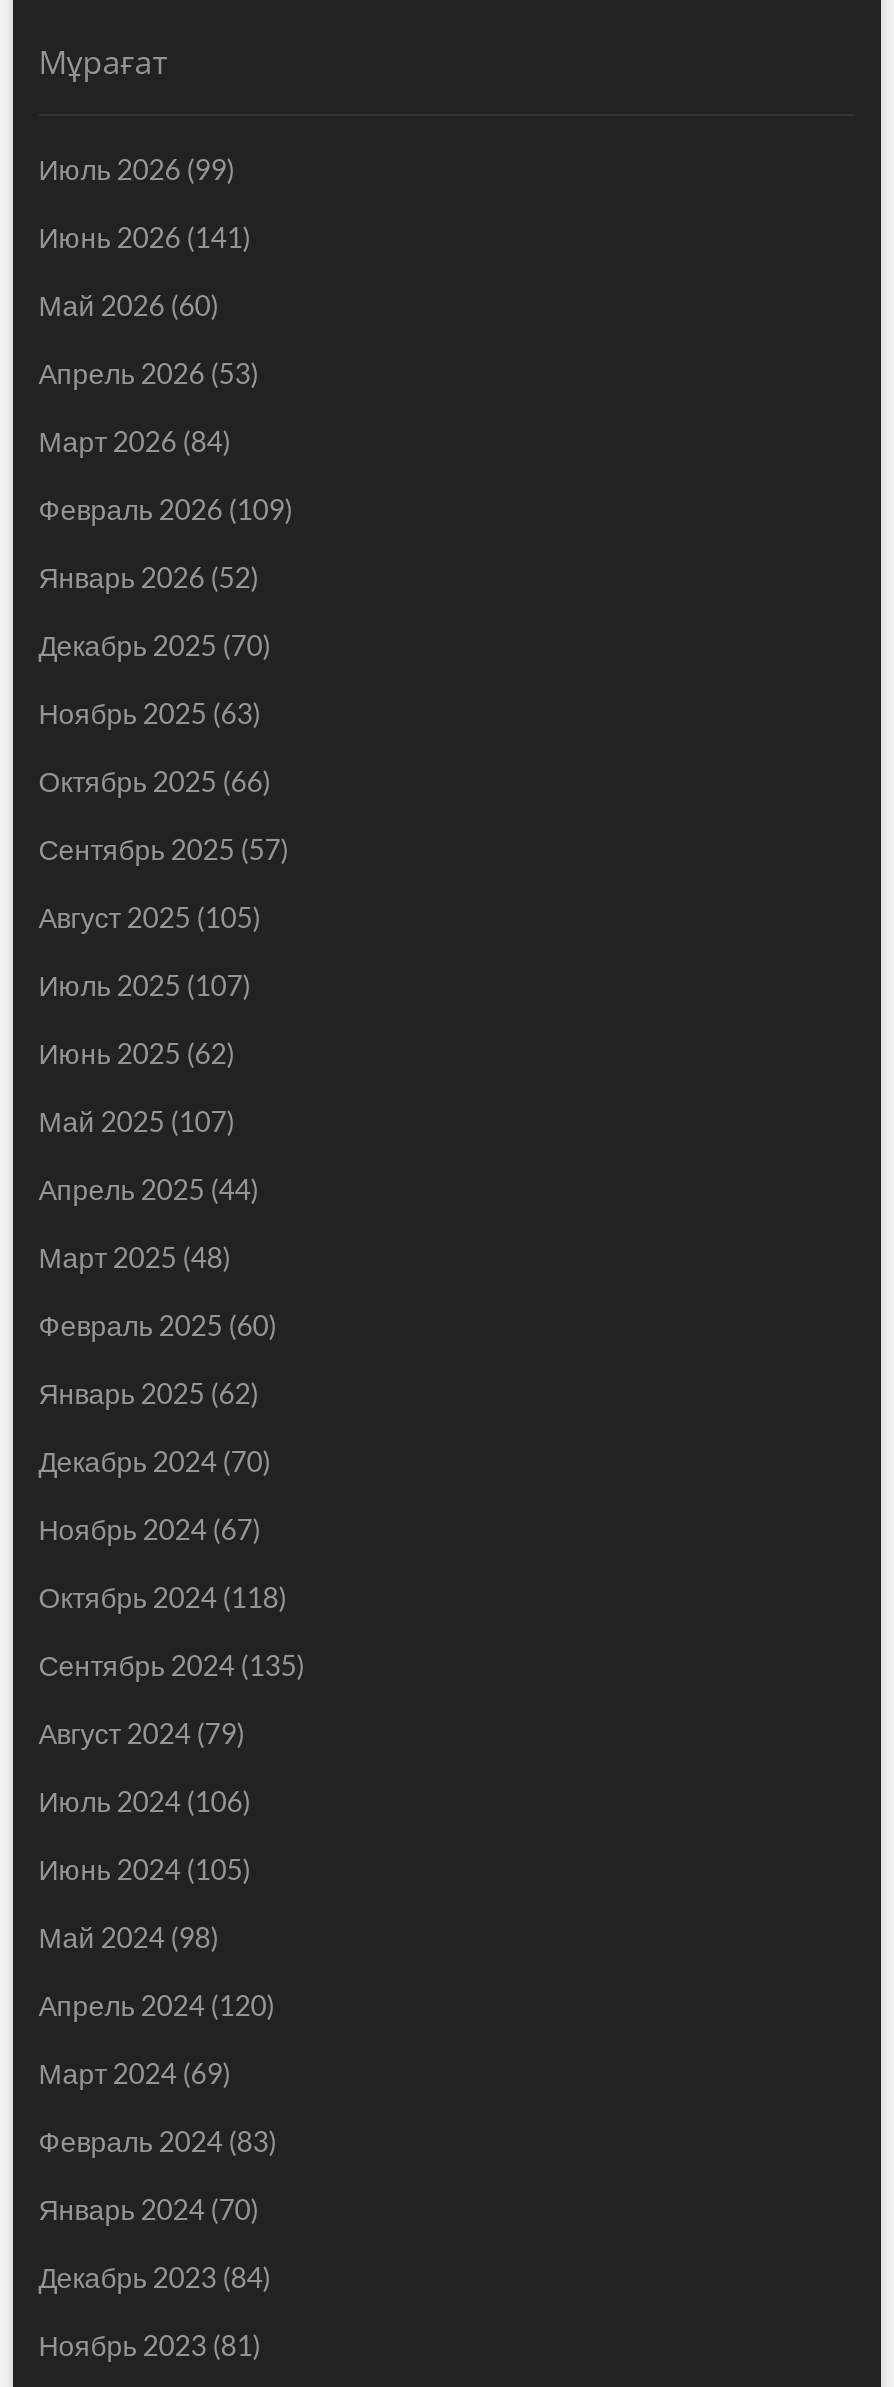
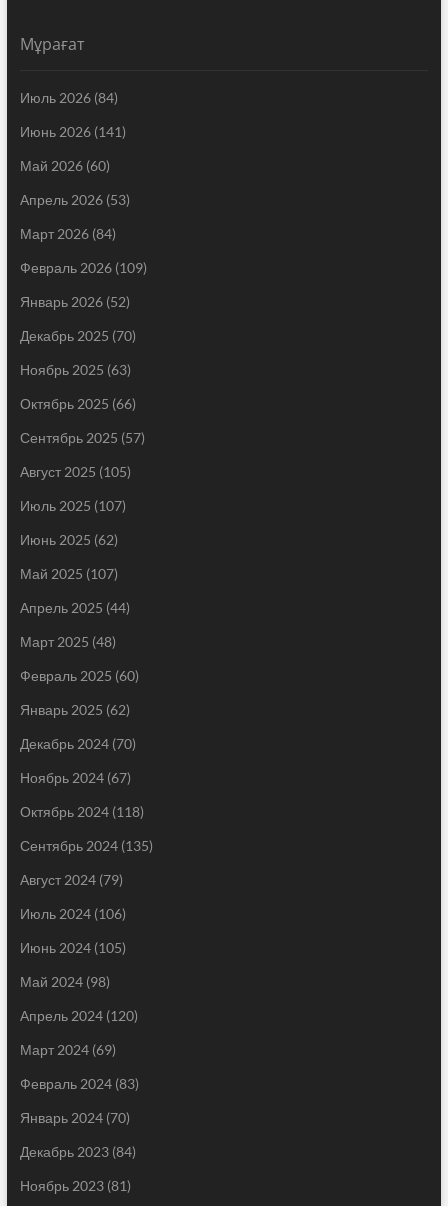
[39,152,235,186] Июль 2026 (99) -> [20,89,118,106] Июль 2026 (84)

